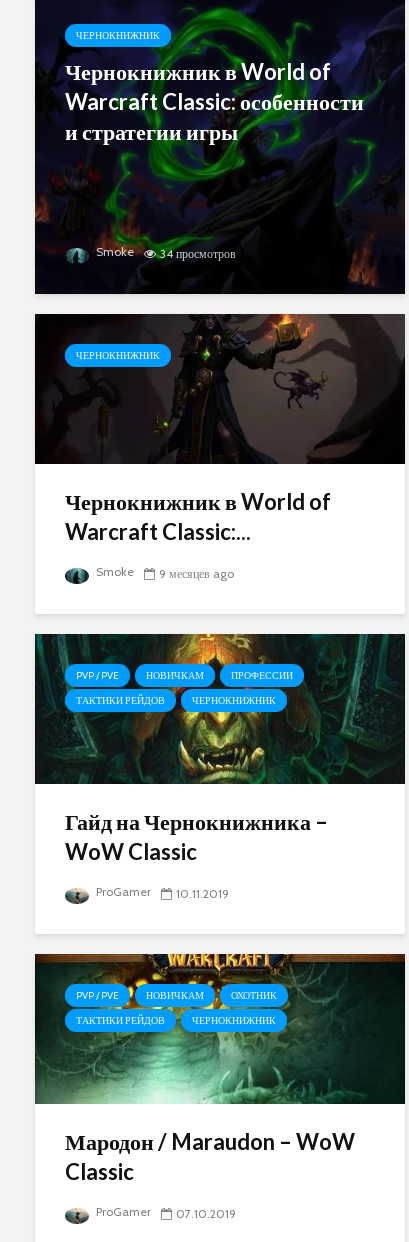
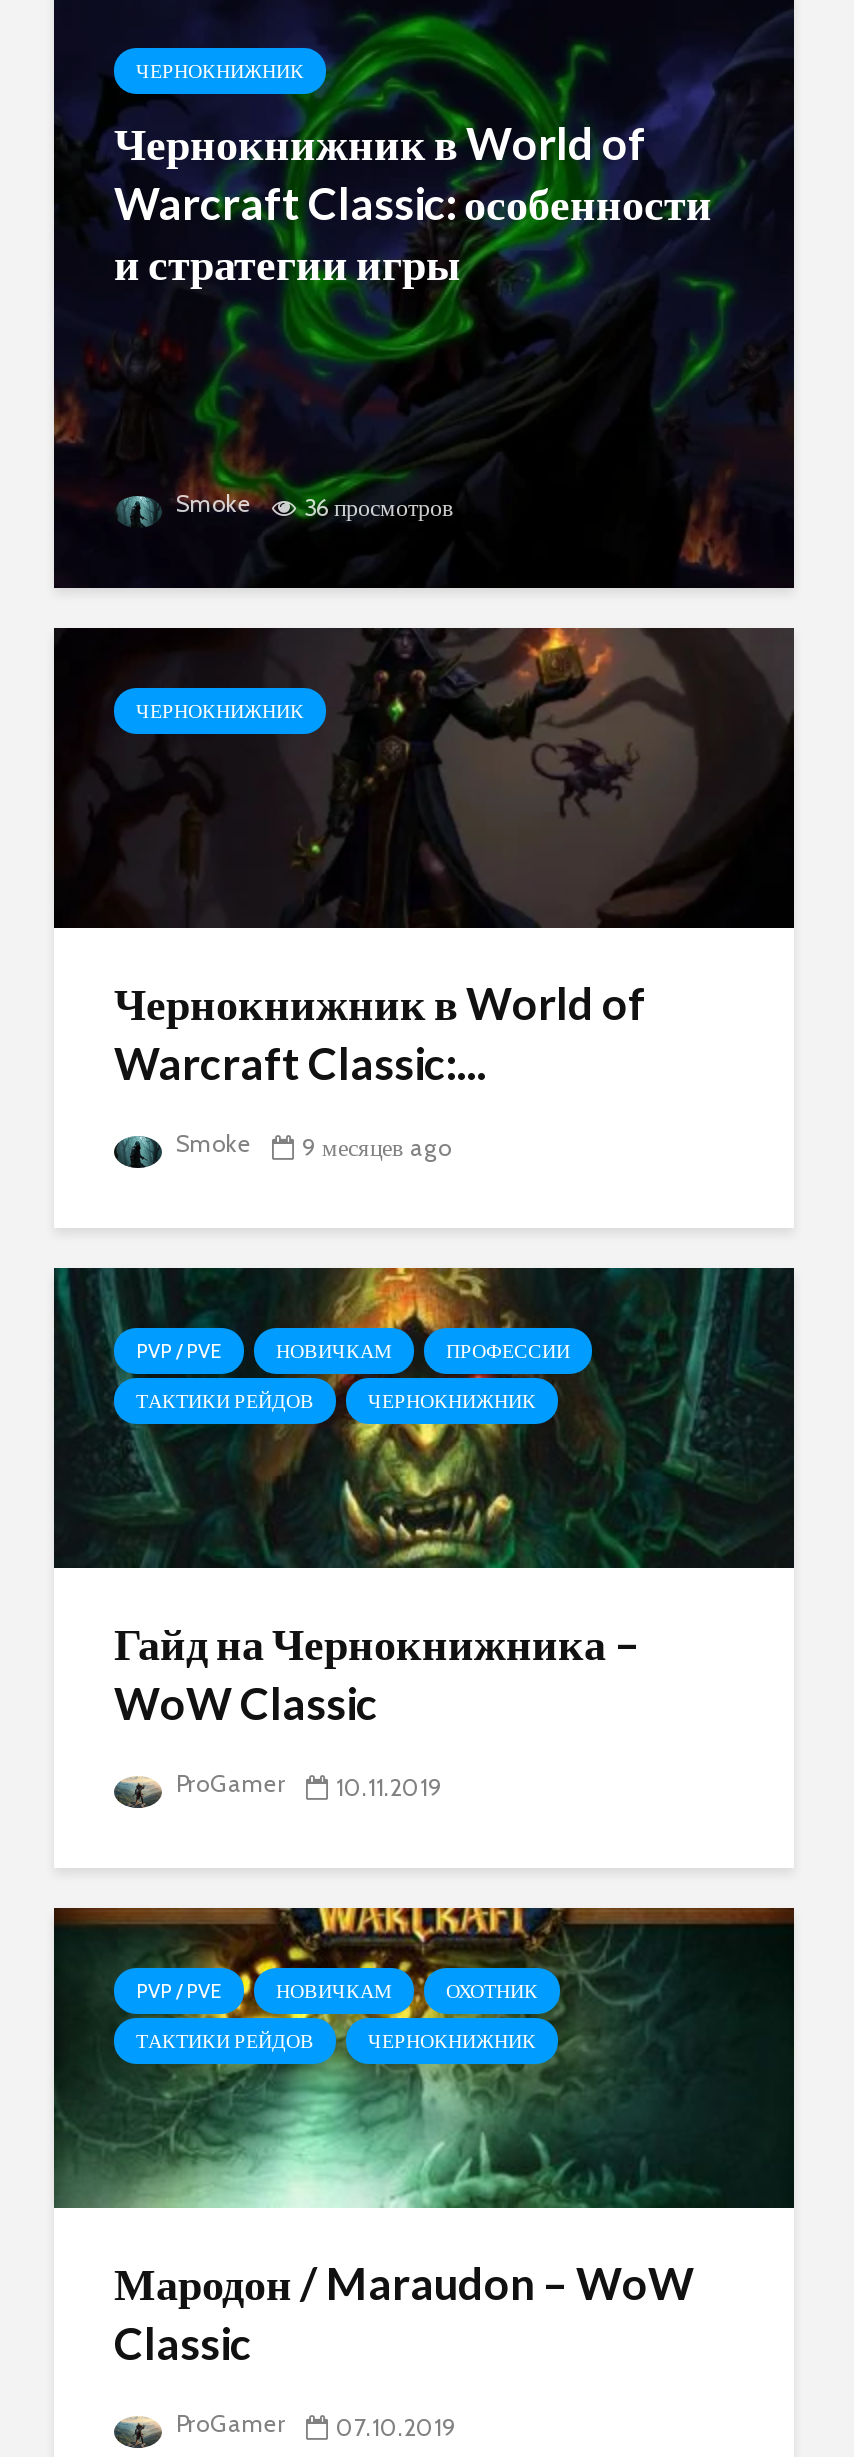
[93,244,236,260] Smoke 34 просмотров -> [170,488,454,521] Smoke 36 просмотров

